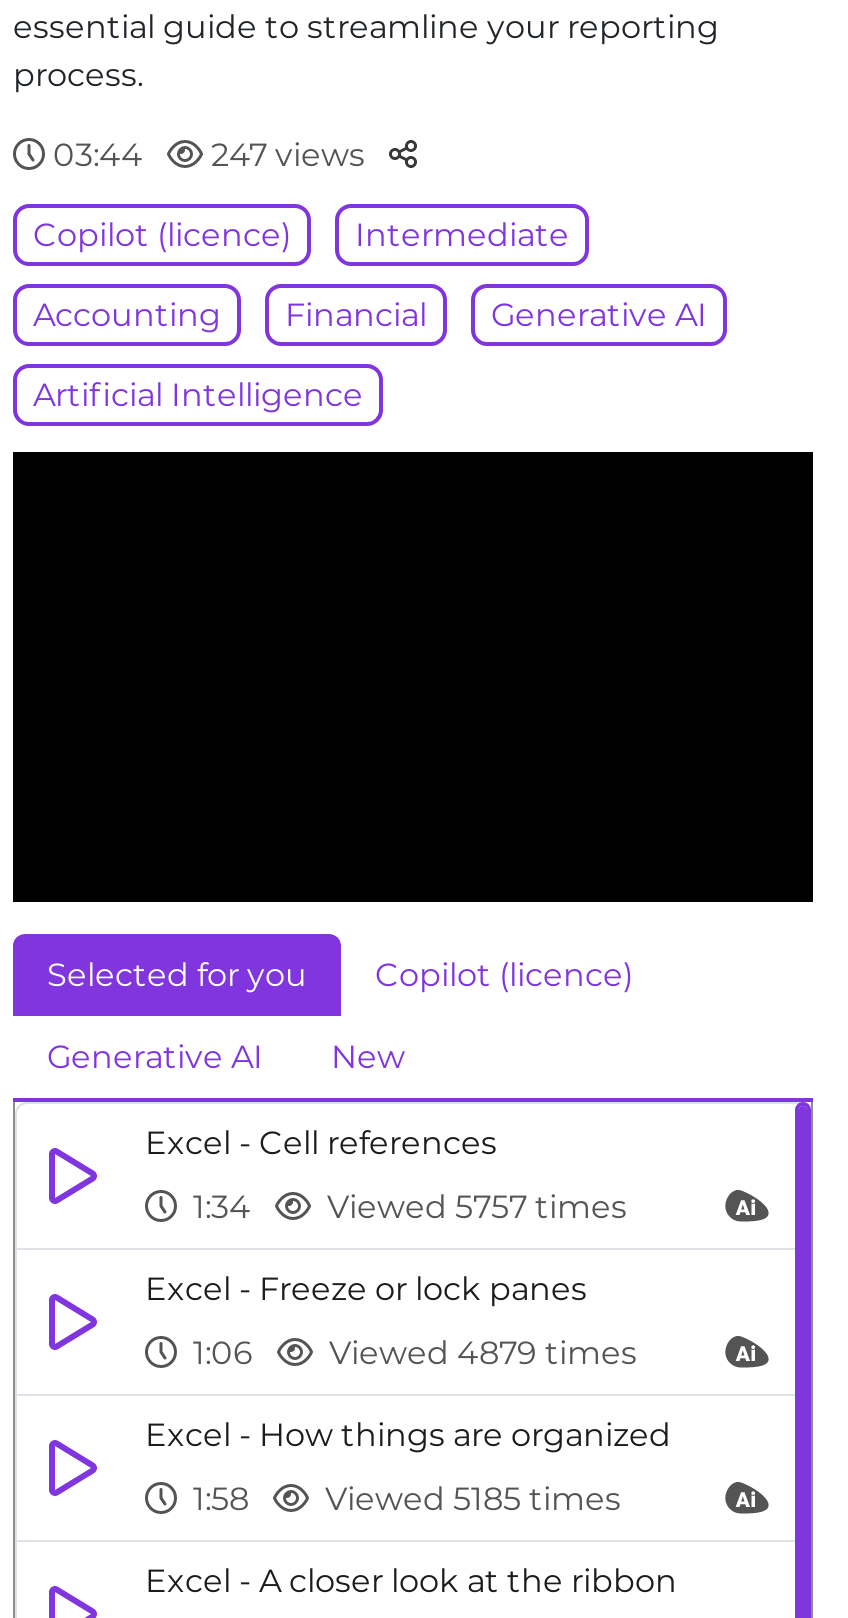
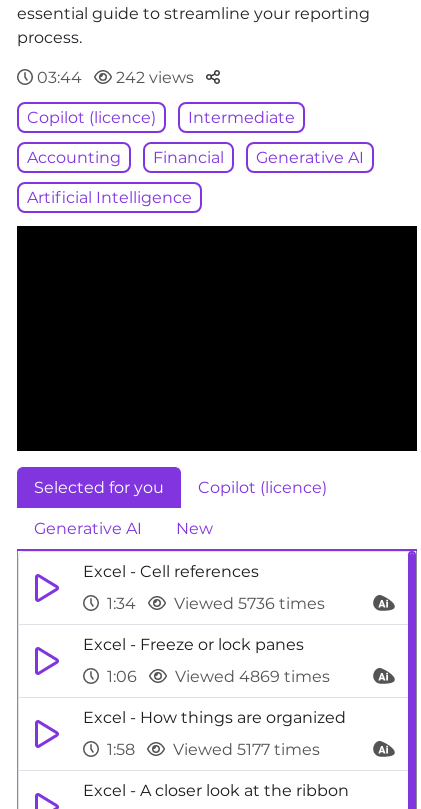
[203,136,365,174] 247 views -> [112,68,194,87] 242 views
[185,1188,627,1226] 1:34 Viewed 5757 times -> [103,594,325,613] 1:34 Viewed 5736 times
[185,1334,637,1372] 1:06 Viewed 4879 times -> [103,667,330,686] 1:06 Viewed 4869 times
[185,1480,621,1518] 1:58 Viewed 5185 times -> [103,740,320,759] 1:58 Viewed 5177 times

